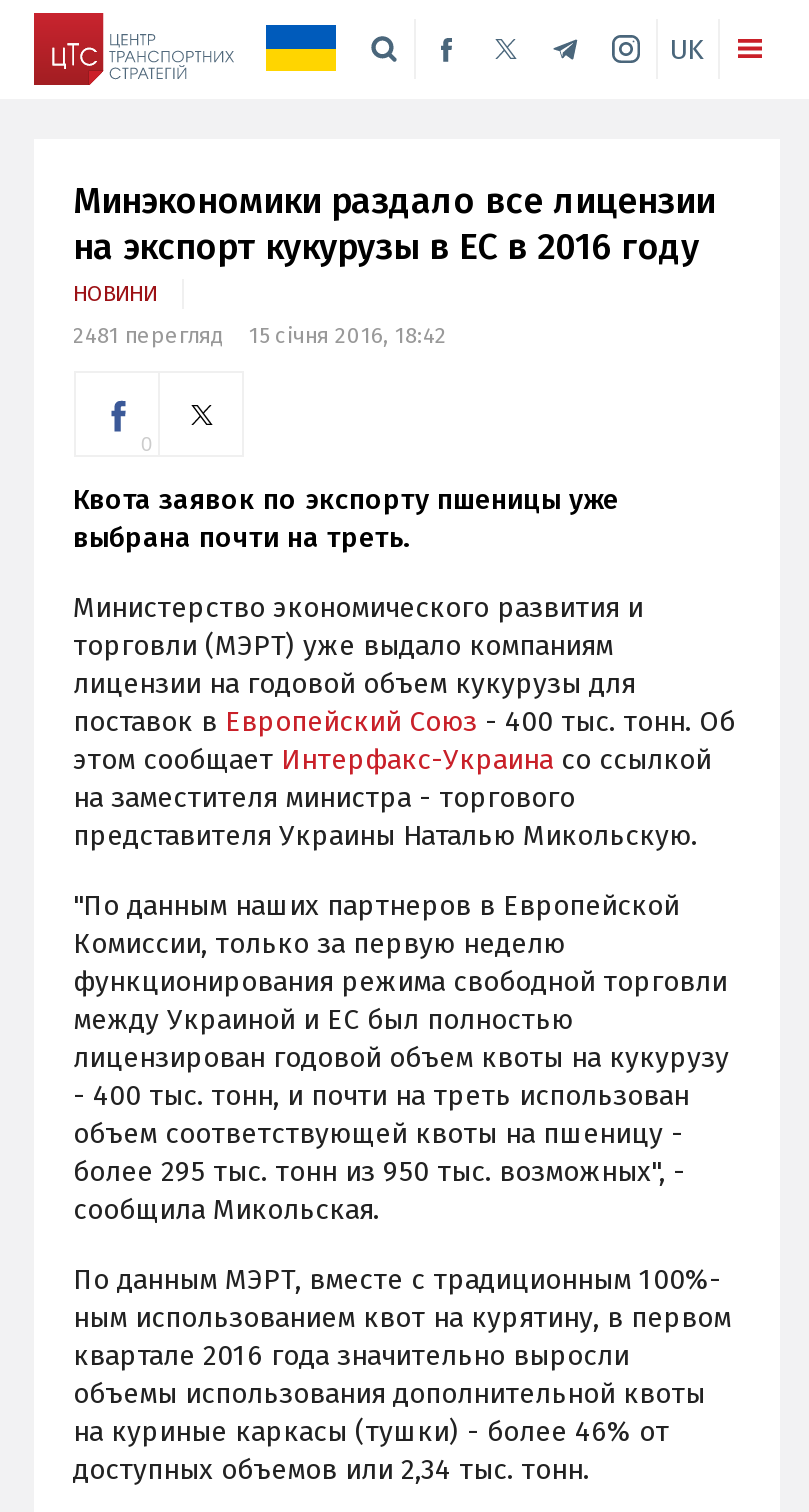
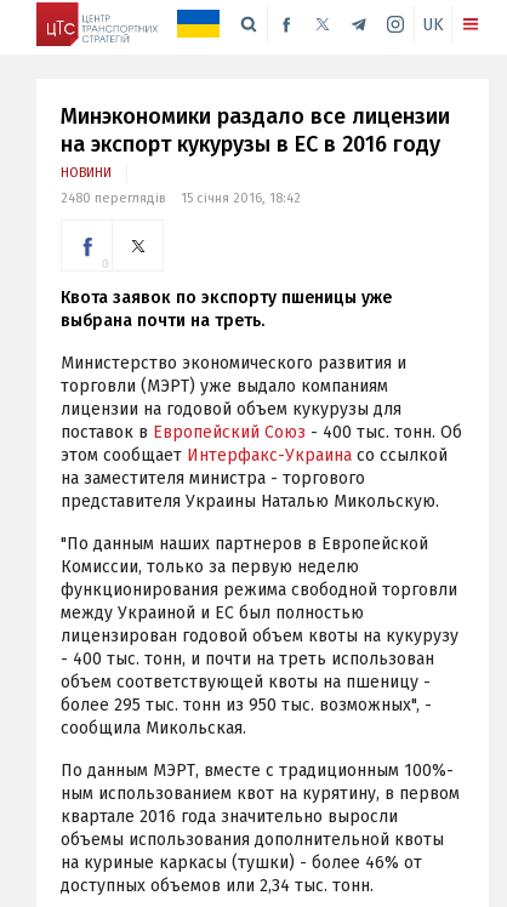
[73,323,447,349] 2481 перегляд 15 січня 2016, 18:42 -> [60,190,300,206] 2480 переглядів 15 січня 2016, 18:42

